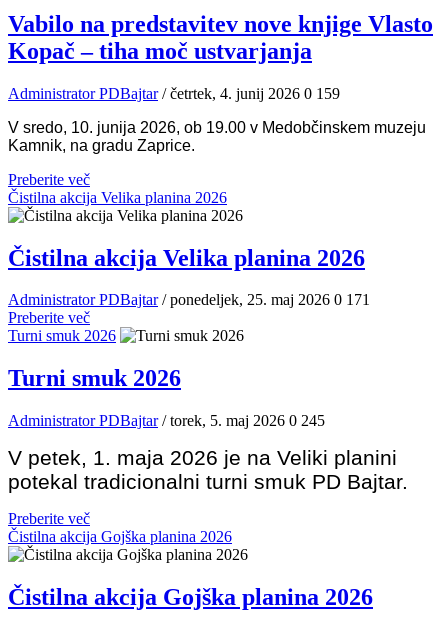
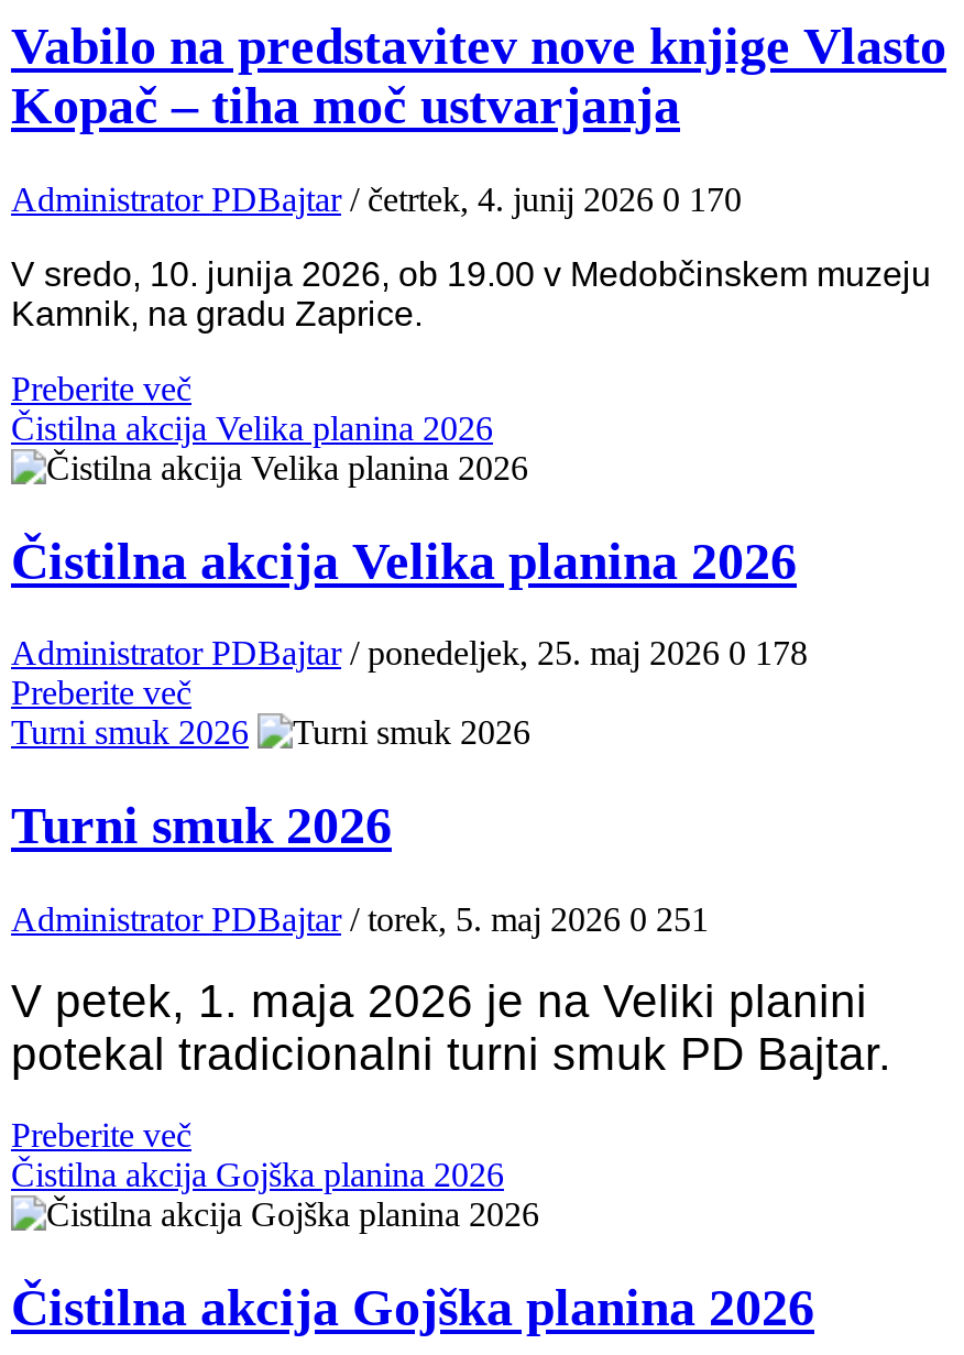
[8,85,340,102] Administrator PDBajtar / četrtek, 4. junij 2026 0 159 -> [11,180,742,217] Administrator PDBajtar / četrtek, 4. junij 2026 0 170
[8,291,370,308] Administrator PDBajtar / ponedeljek, 25. maj 2026 0 171 -> [11,635,808,672] Administrator PDBajtar / ponedeljek, 25. maj 2026 0 178
[8,412,325,429] Administrator PDBajtar / torek, 5. maj 2026 0 245 -> [11,901,709,938] Administrator PDBajtar / torek, 5. maj 2026 0 251

